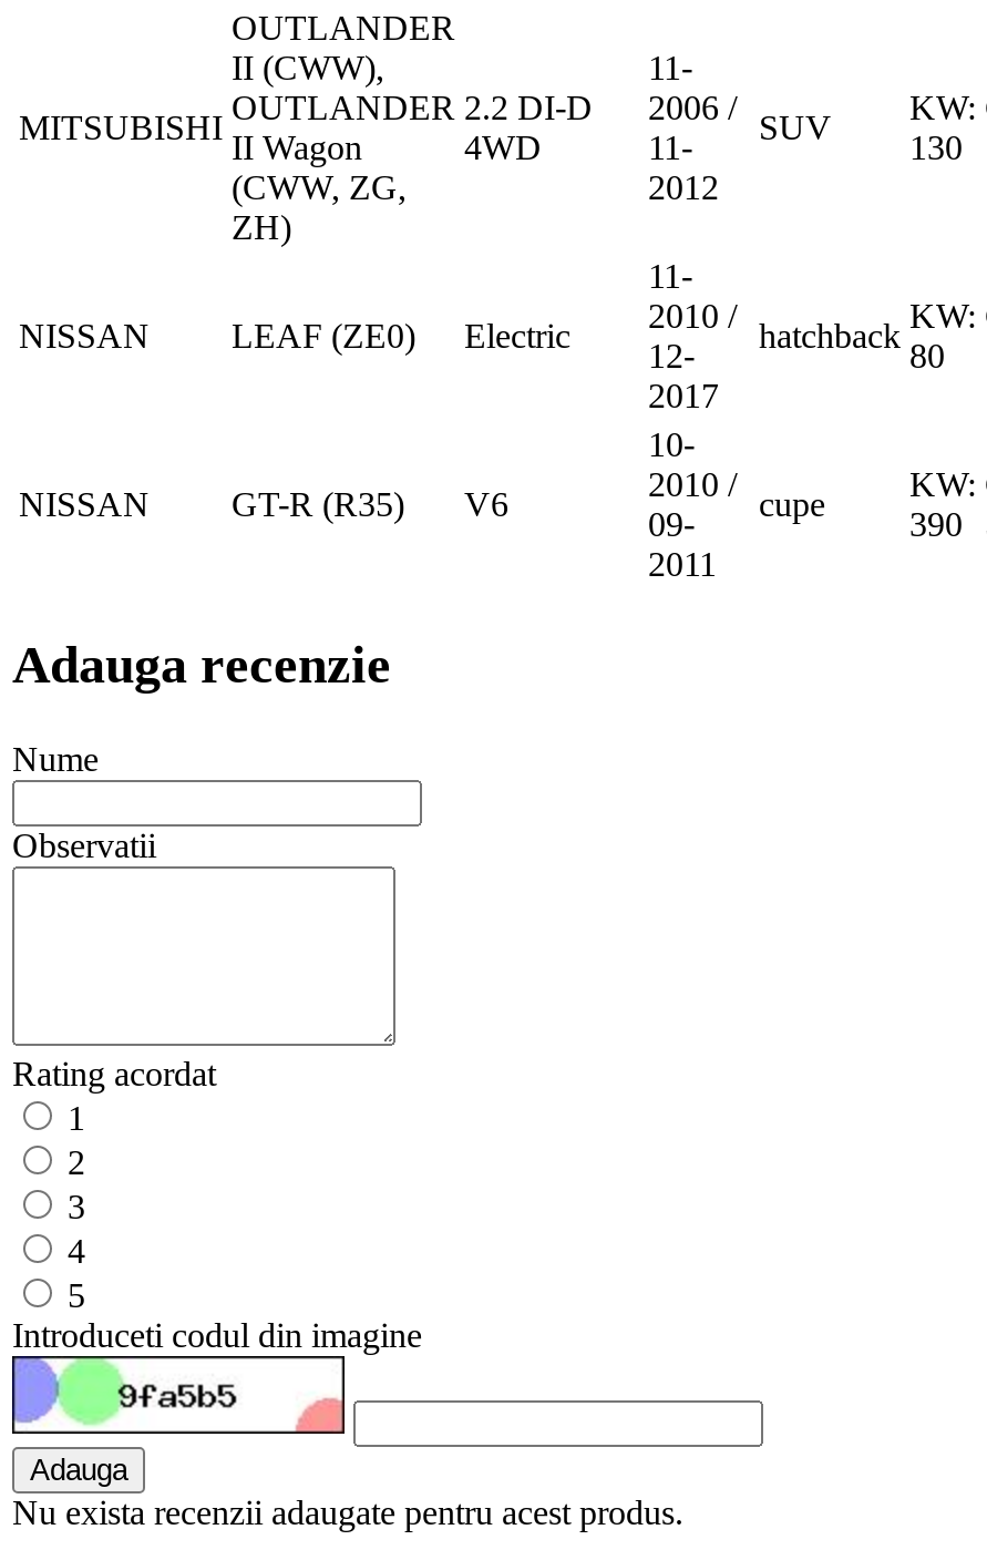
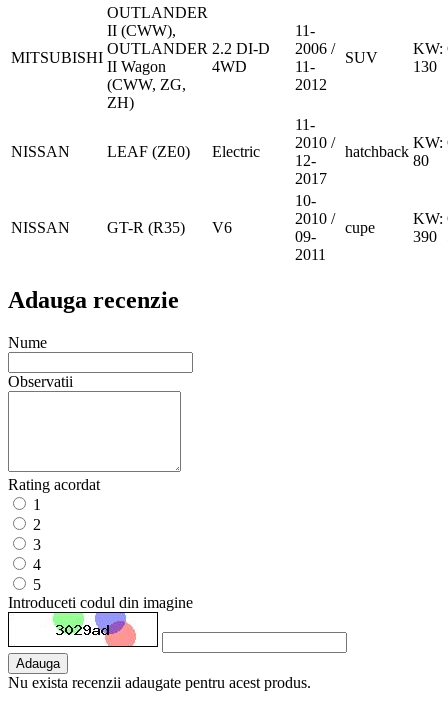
[10,1358,345,1434] [image] -> [7,613,158,647] [image]

